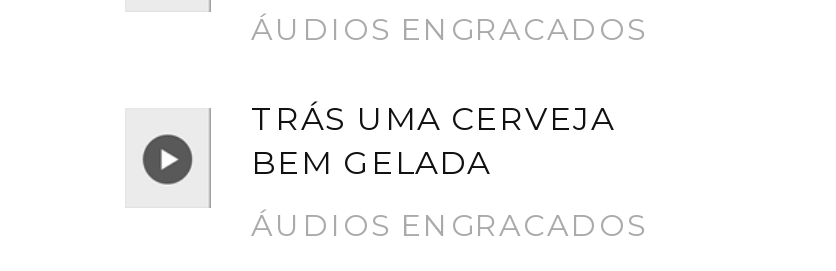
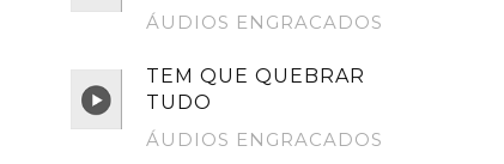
[251,100,615,182] TRÁS UMA CERVEJA | BEM GELADA -> [146,65,365,114] TEM QUE QUEBRAR | TUDO

